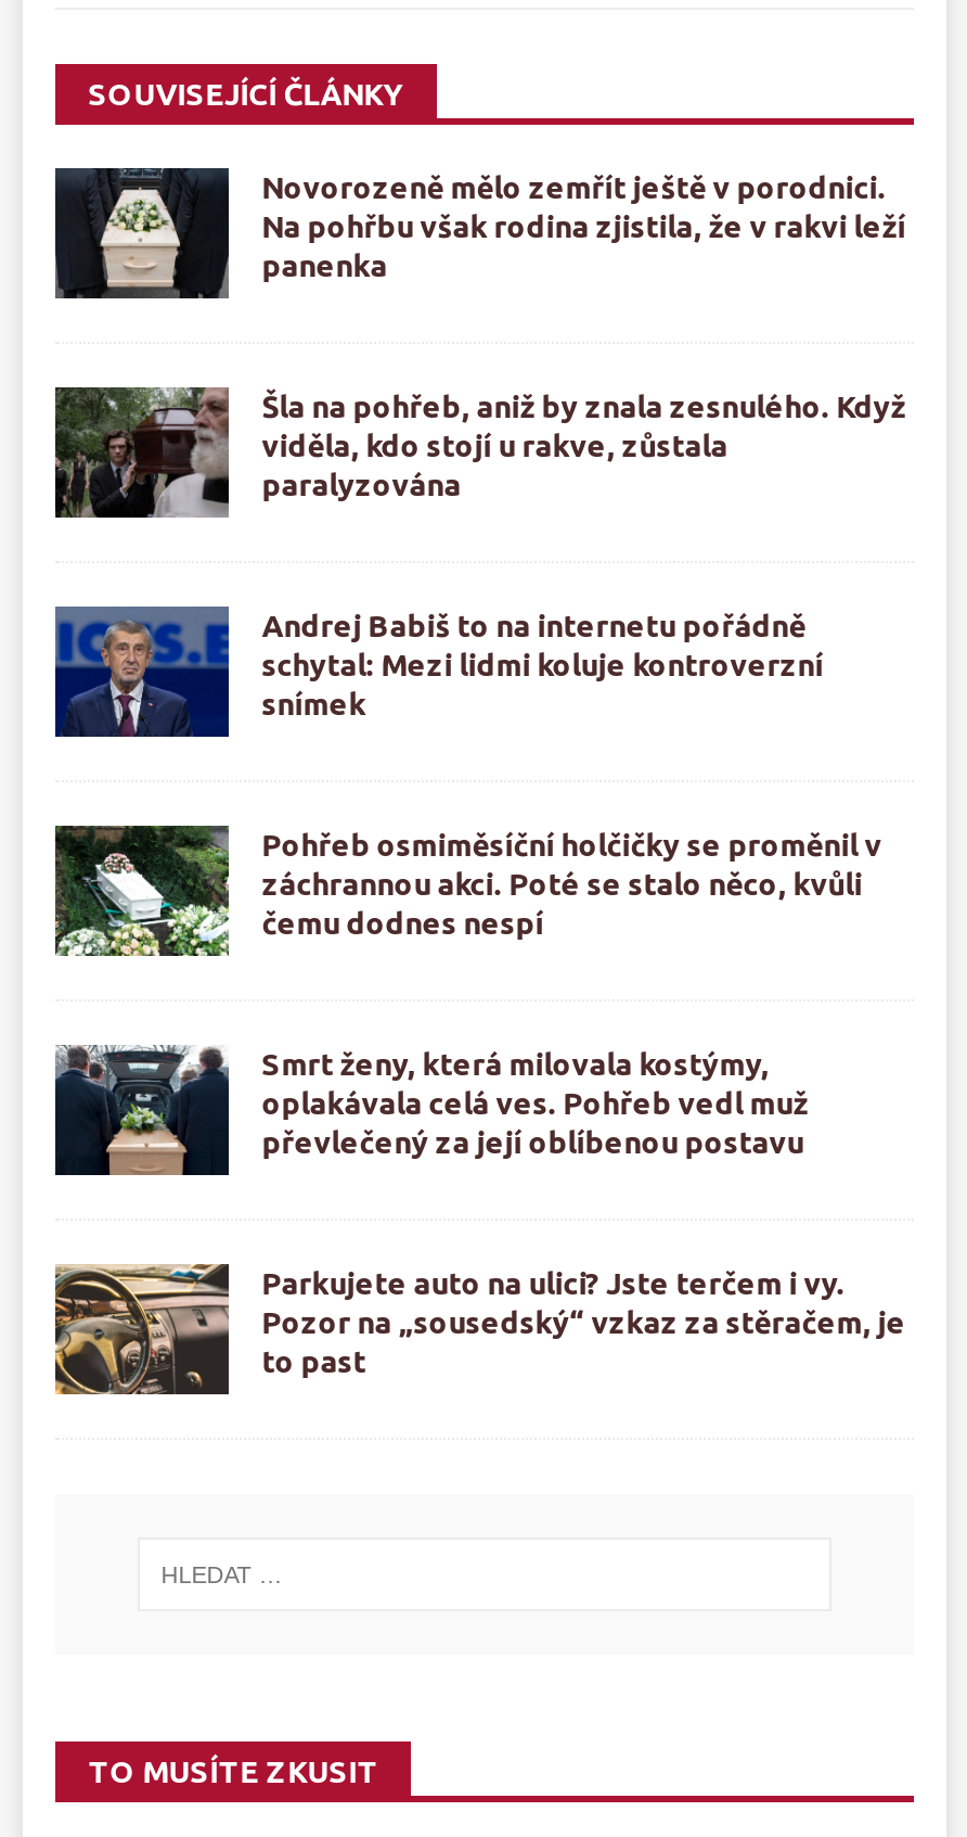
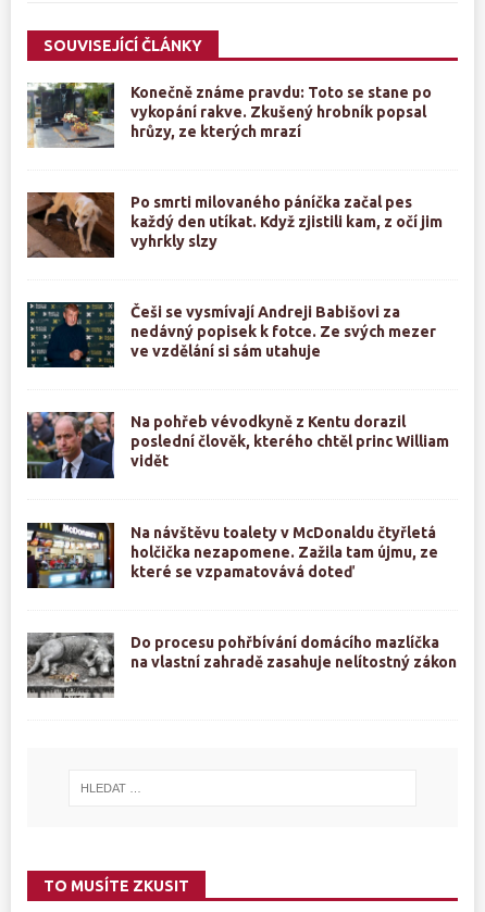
[53,166,906,301] [image] | Novorozeně mělo zemřít ještě v porodnici. | Na pohřbu však rodina zjistila, že v rakvi leží | panenka -> [26,82,432,148] [image] | Konečně známe pravdu: Toto se stane po | vykopání rakve. Zkušený hrobník popsal | hrůzy, ze kterých mrazí
[53,385,906,520] [image] | Šla na pohřeb, aniž by znala zesnulého. Když | viděla, kdo stojí u rakve, zůstala | paralyzována -> [26,191,443,259] [image] | Po smrti milovaného páníčka začal pes | každý den utíkat. Když zjistili kam, z očí jim | vyhrkly slzy
[53,607,823,739] [image] | Andrej Babiš to na internetu pořádně | schytal: Mezi lidmi koluje kontroverzní | snímek -> [26,302,436,368] [image] | Češi se vysmívají Andreji Babišovi za | nedávný popisek k fotce. Ze svých mezer | ve vzdělání si sám utahuje
[55,824,882,958] [image] | Pohřeb osmiměsíční holčičky se proměnil v | záchrannou akci. Poté se stalo něco, kvůli | čemu dodnes nespí -> [27,411,449,479] [image] | Na pohřeb vévodkyně z Kentu dorazil | poslední člověk, kterého chtěl princ William | vidět
[53,1045,808,1177] [image] | Smrt ženy, která milovala kostýmy, | oplakávala celá ves. Pohřeb vedl muž | převlečený za její oblíbenou postavu -> [26,522,438,589] [image] | Na návštěvu toalety v McDonaldu čtyřletá | holčička nezapomene. Zažila tam újmu, ze | které se vzpamatovává doteď
[53,1262,906,1394] [image] | Parkujete auto na ulici? Jste terčem i vy. | Pozor na „sousedský“ vzkaz za stěračem, je | to past -> [26,632,457,698] [image] | Do procesu pohřbívání domácího mazlíčka | na vlastní zahradě zasahuje nelítostný zákon

